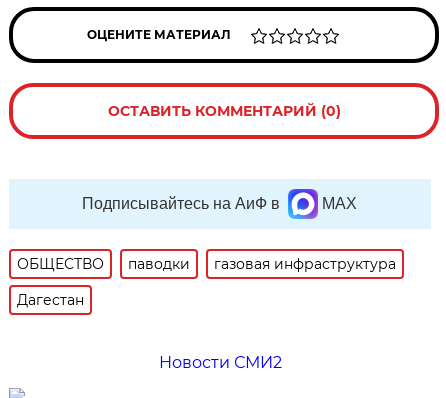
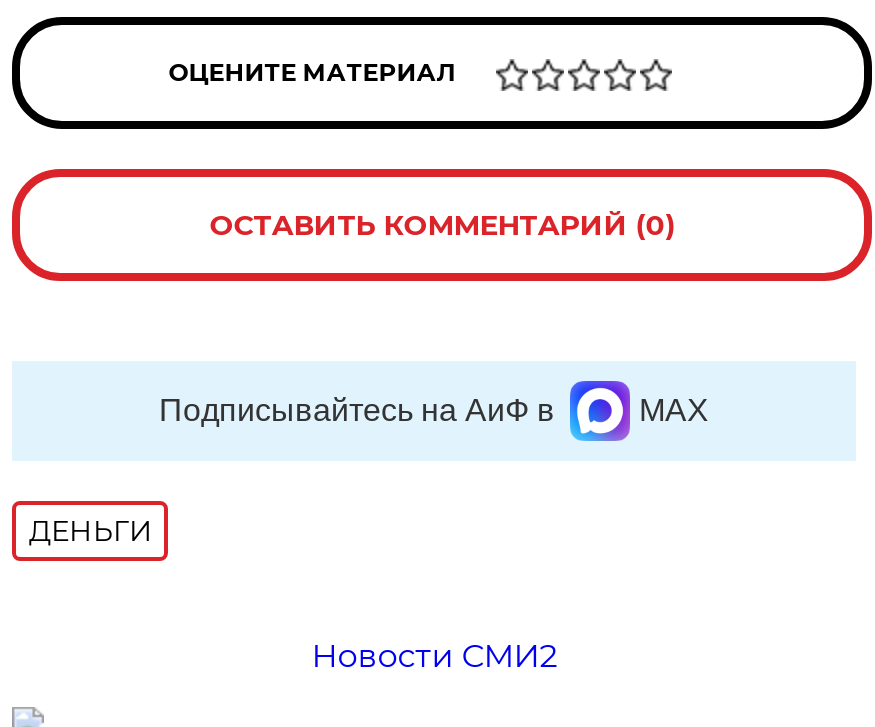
[17,255,396,309] ОБЩЕСТВО | паводки | газовая инфраструктура | Дагестан -> [29,513,153,549] ДЕНЬГИ

